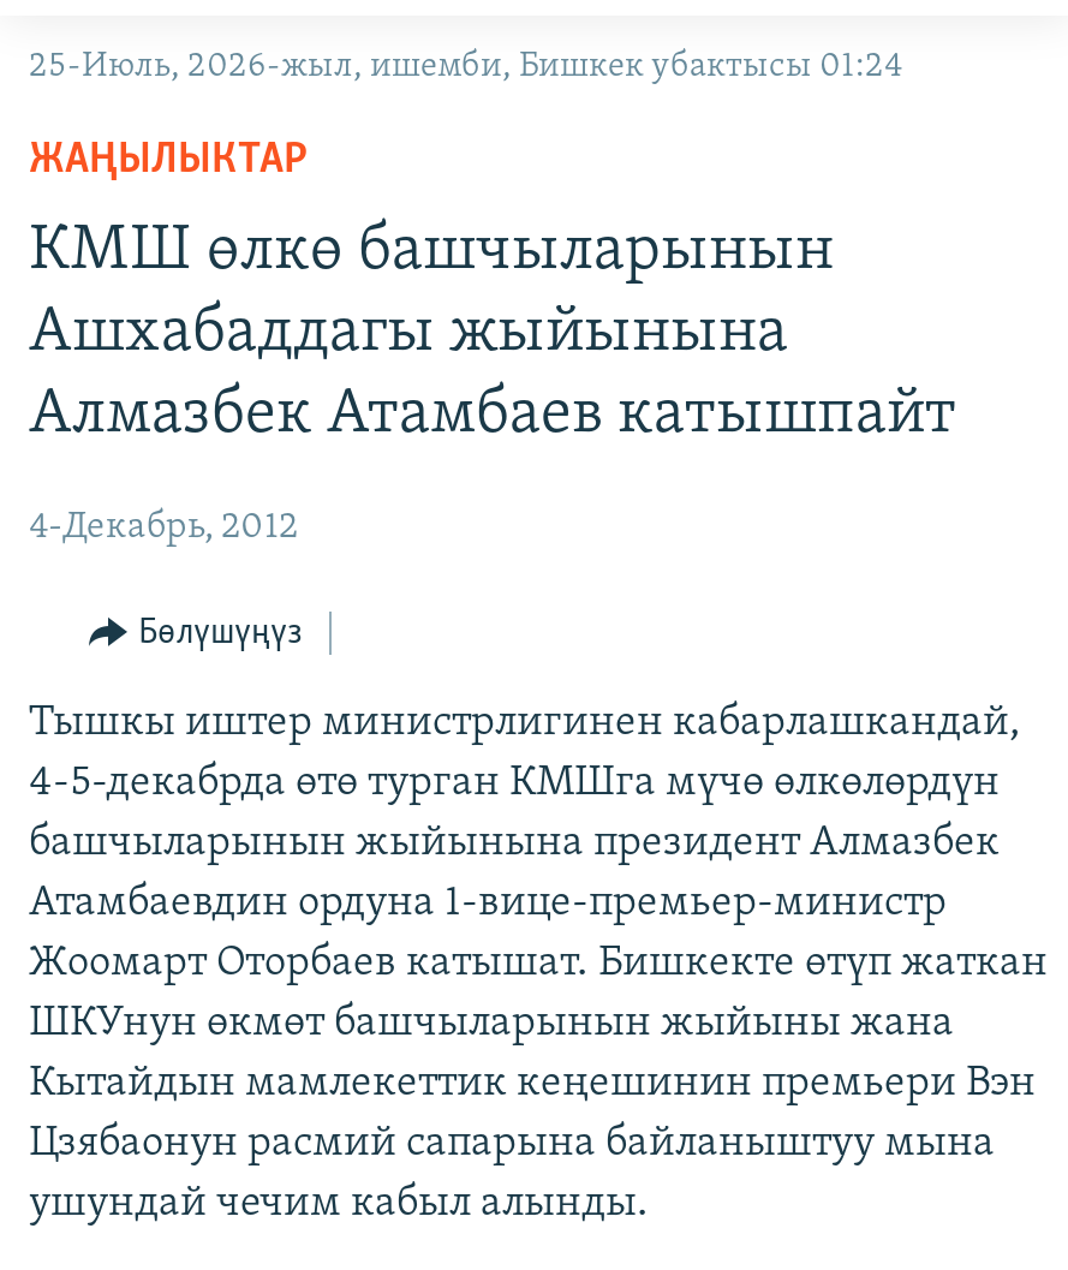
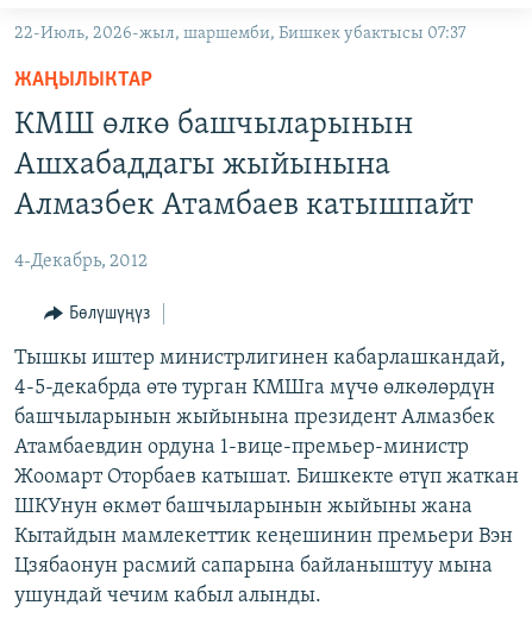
[29,49,903,85] 25-Июль, 2026-жыл, ишемби, Бишкек убактысы 01:24 -> [14,25,465,43] 22-Июль, 2026-жыл, шаршемби, Бишкек убактысы 07:37

